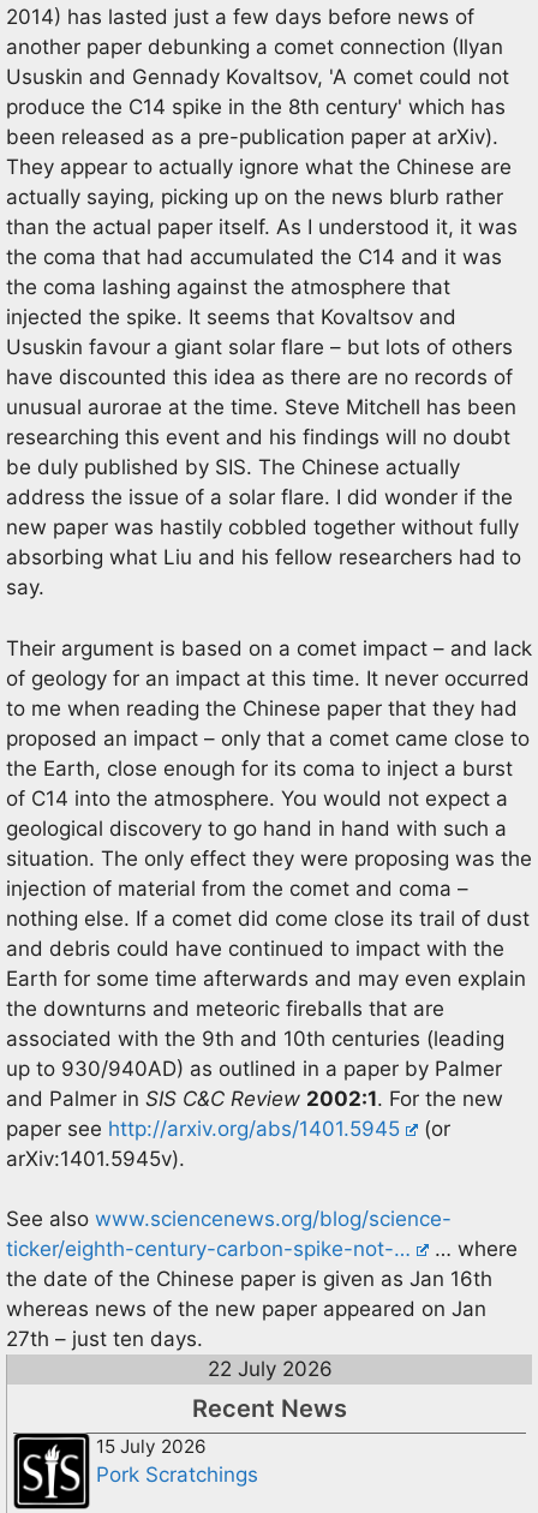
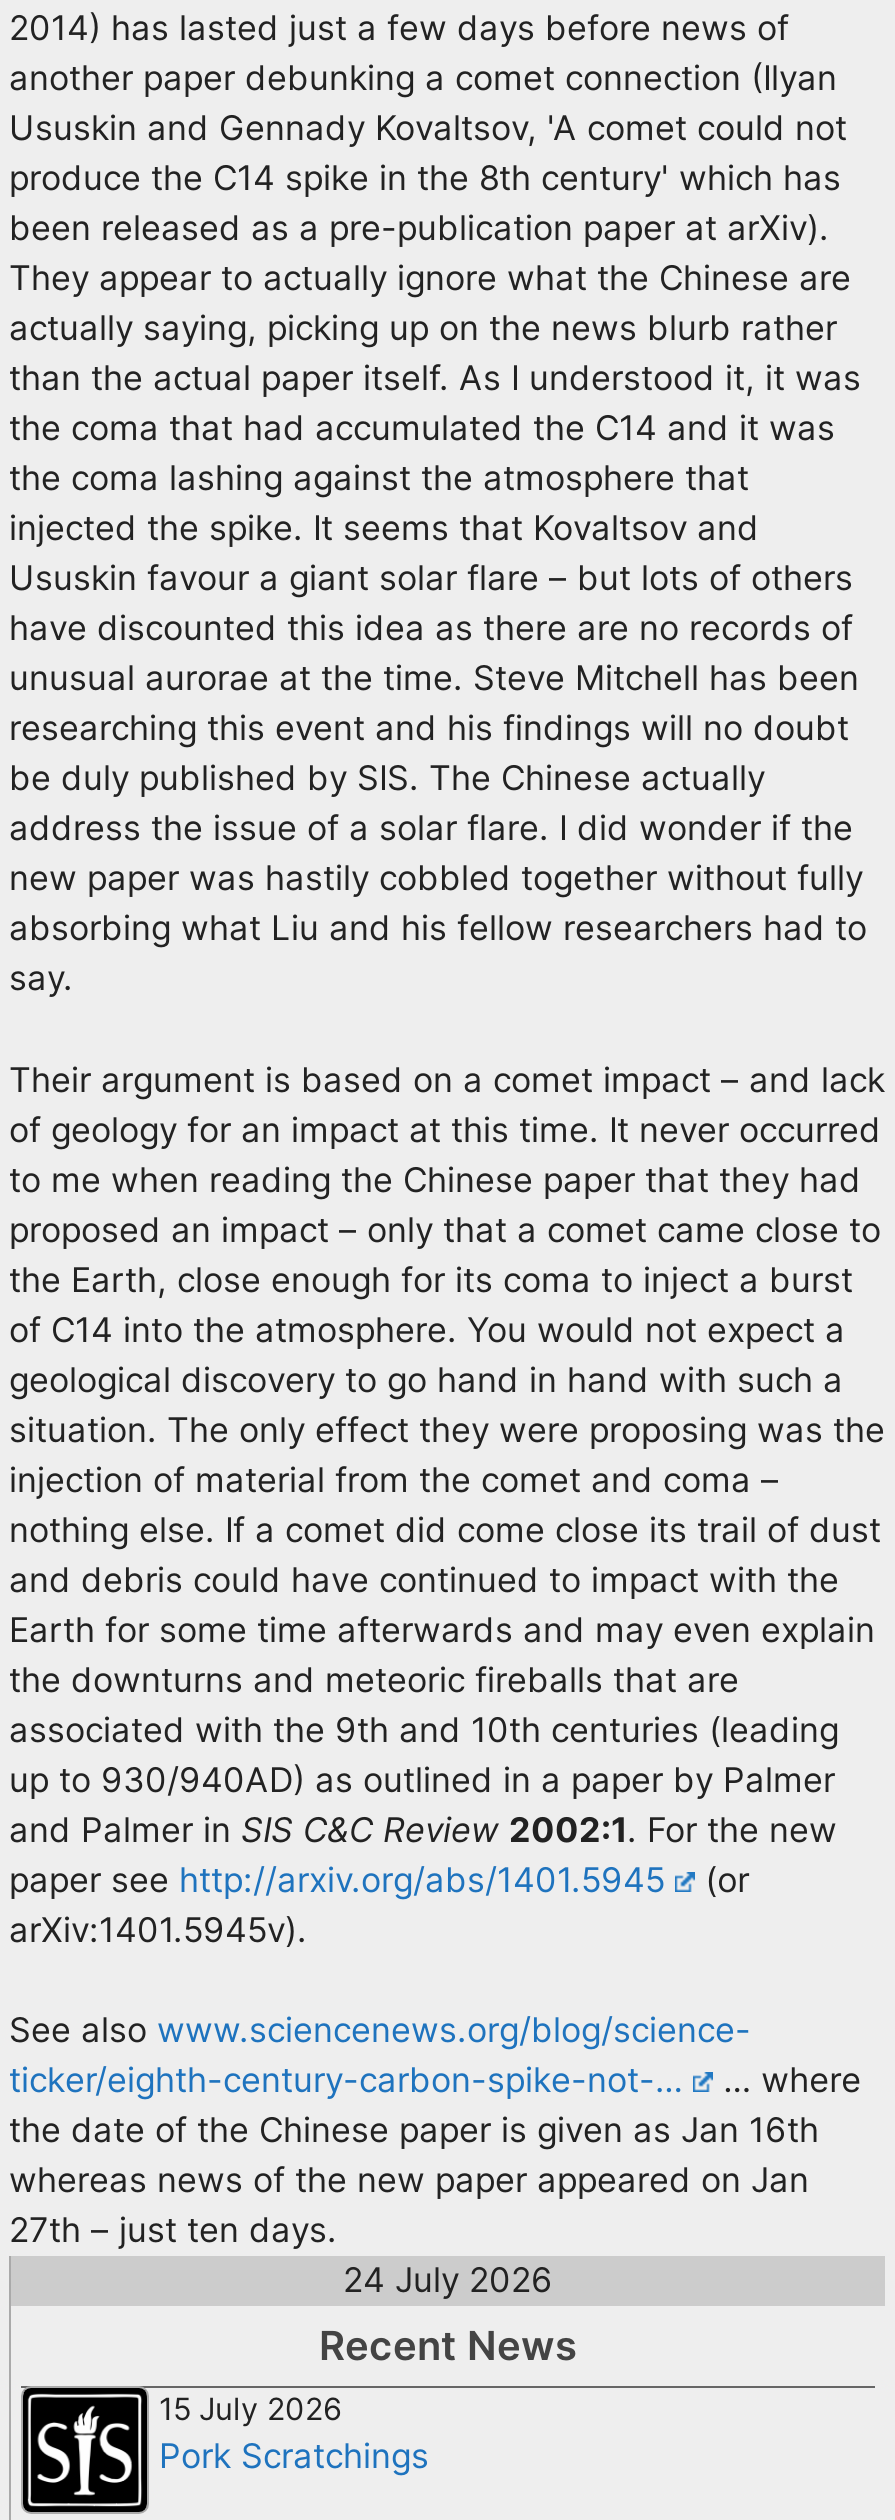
[207,1357,332,1381] 22 July 2026 -> [343,2260,553,2300] 24 July 2026

